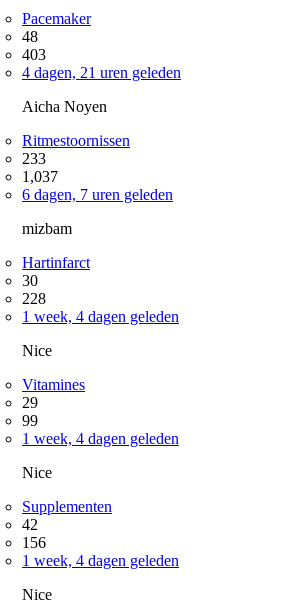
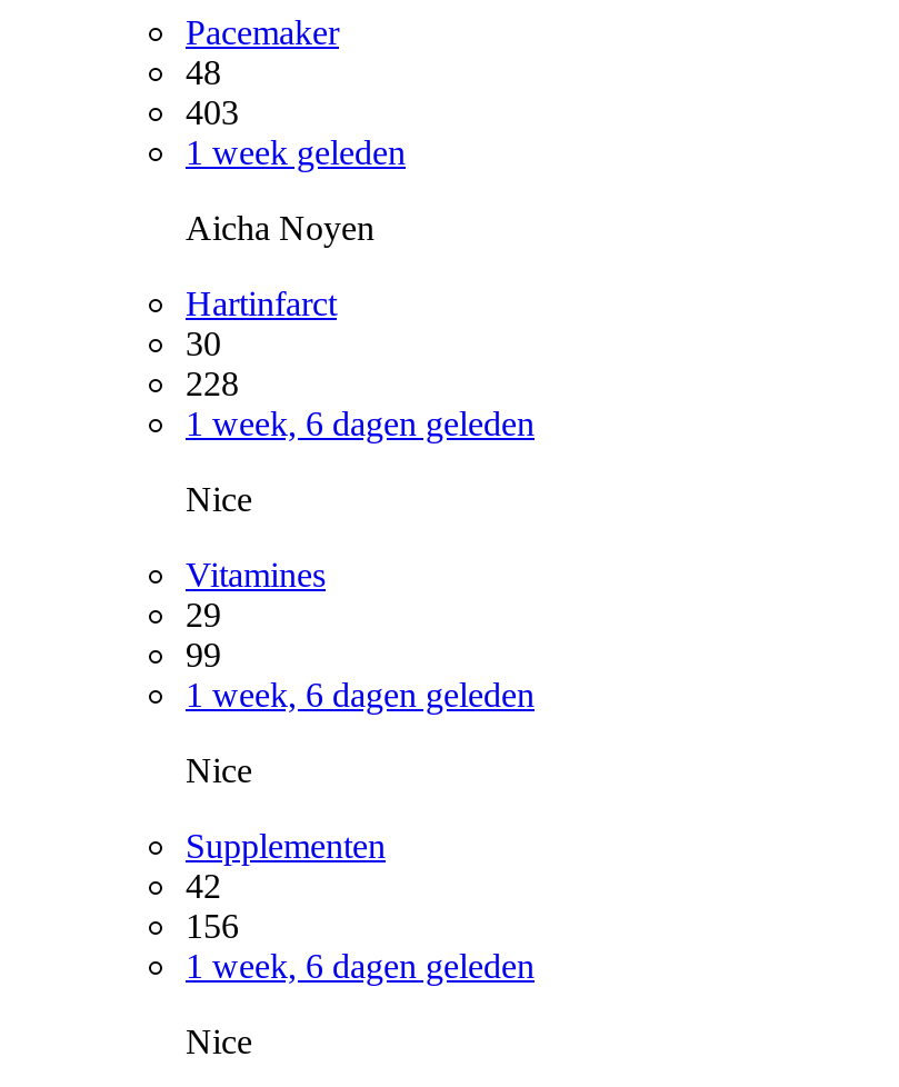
[22,64,181,81] 4 dagen, 21 uren geleden -> [186,132,406,170] 1 week geleden
[22,132,173,237] Ritmestoornissen | 233 | 1,037 | 6 dagen, 7 uren geleden | mizbam -> none
[22,308,179,325] 1 week, 4 dagen geleden -> [186,404,535,441] 1 week, 6 dagen geleden
[22,430,179,447] 1 week, 4 dagen geleden -> [186,675,535,713] 1 week, 6 dagen geleden
[22,552,179,569] 1 week, 4 dagen geleden -> [186,946,535,984] 1 week, 6 dagen geleden

